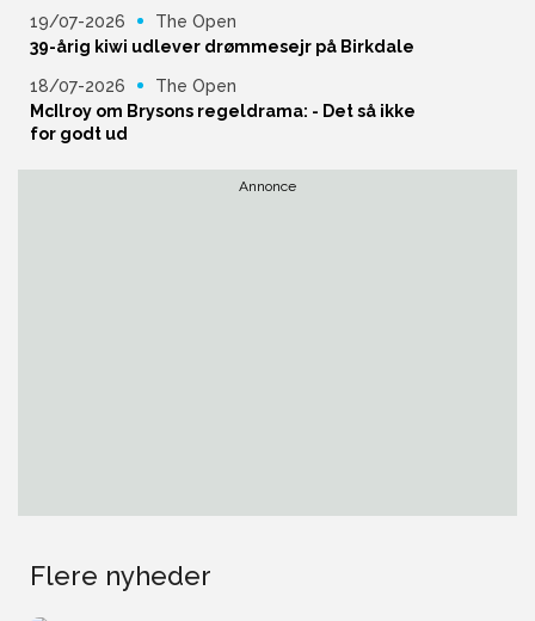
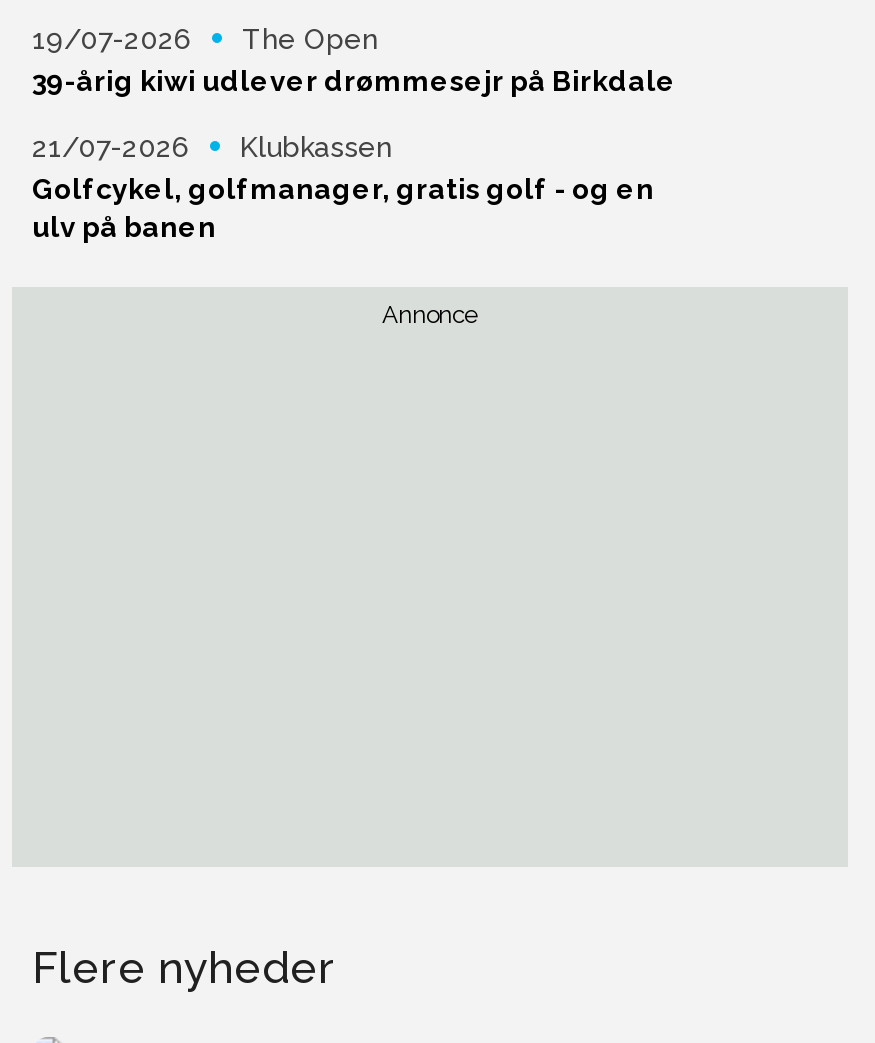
[30,76,416,143] 18/07-2026 | The Open | McIlroy om Brysons regeldrama: - Det så ikke | for godt ud -> [32,130,654,242] 21/07-2026 | Klubkassen | Golfcykel, golfmanager, gratis golf - og en | ulv på banen

